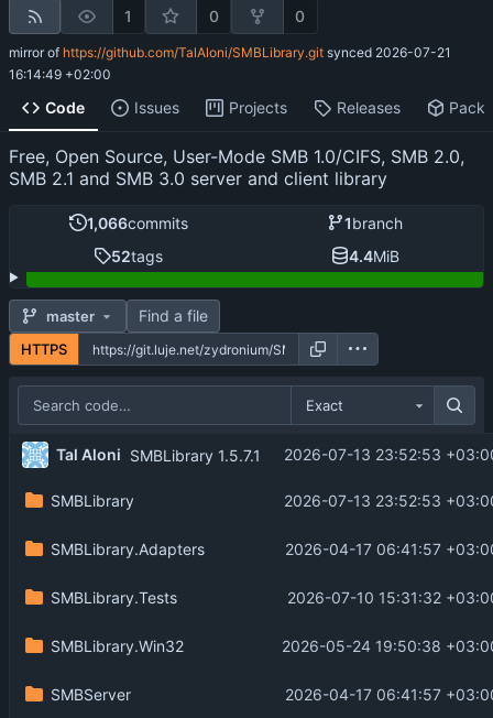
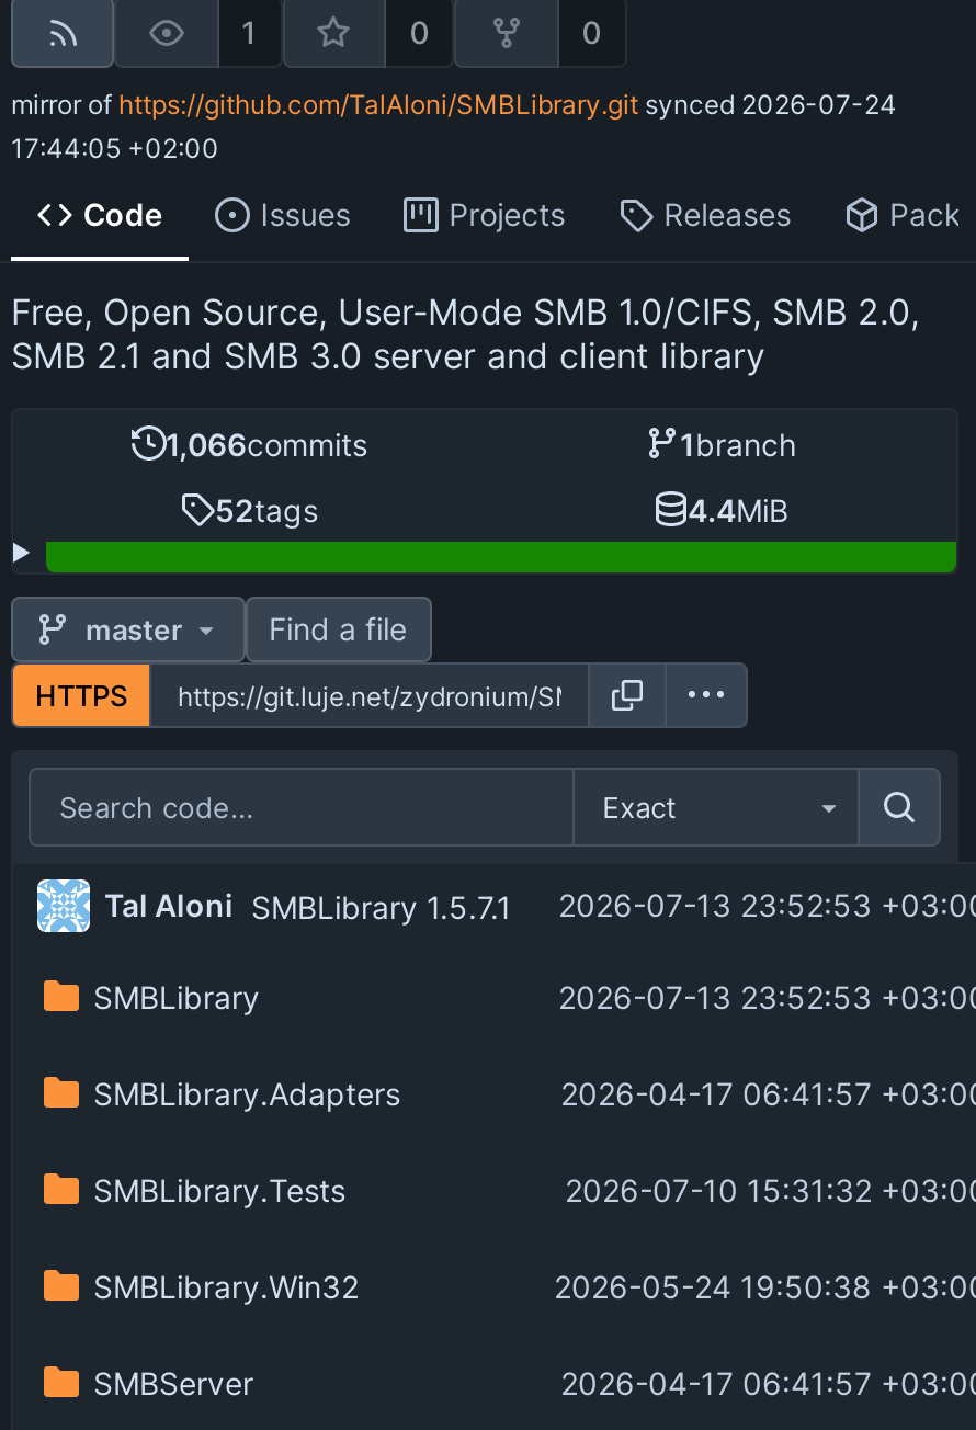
[9,44,451,61] mirror of https://github.com/TalAloni/SMBLibrary.git synced 2026-07-21 -> [11,88,897,121] mirror of https://github.com/TalAloni/SMBLibrary.git synced 2026-07-24
[9,66,111,83] 16:14:49 +02:00 -> [11,132,219,165] 17:44:05 +02:00

